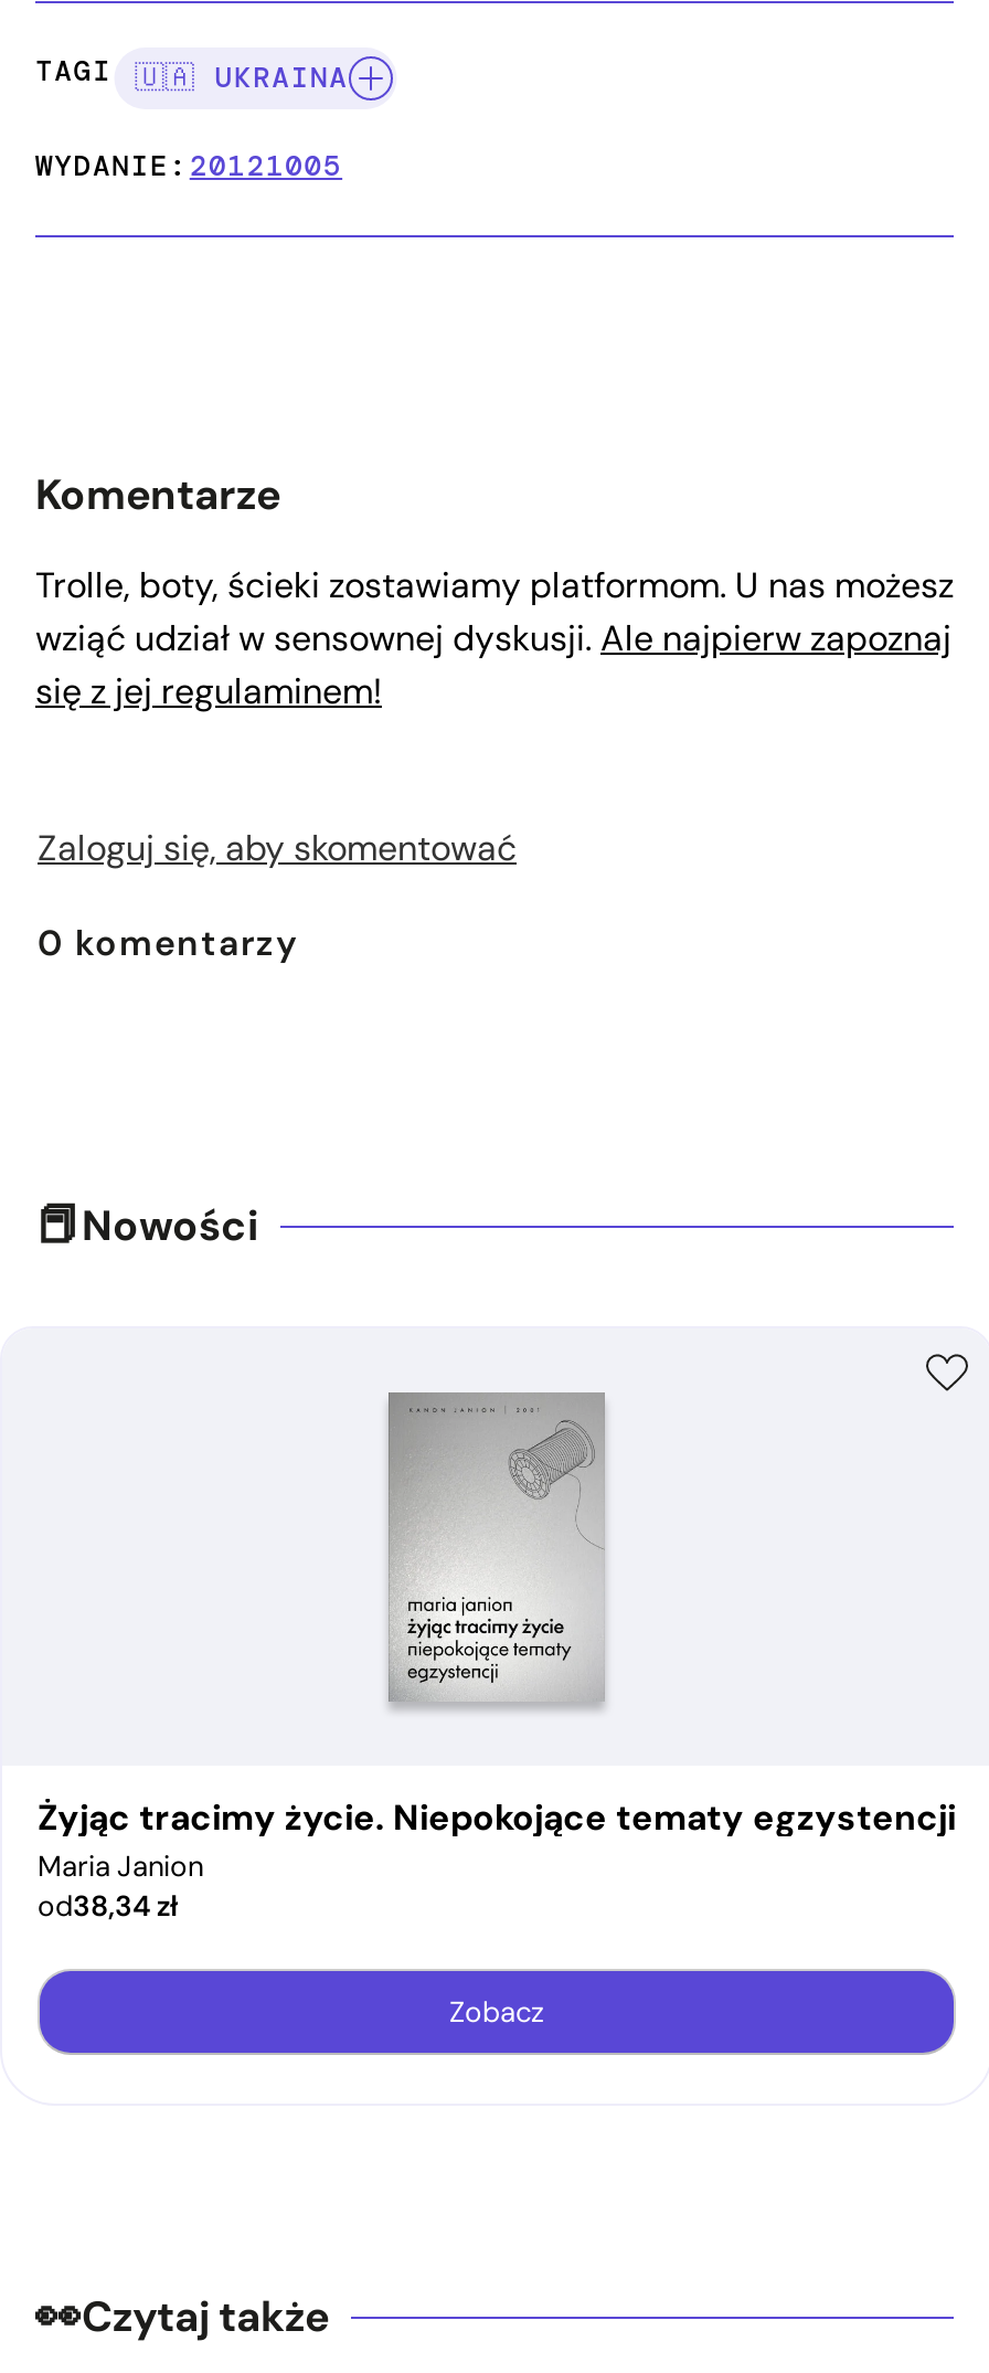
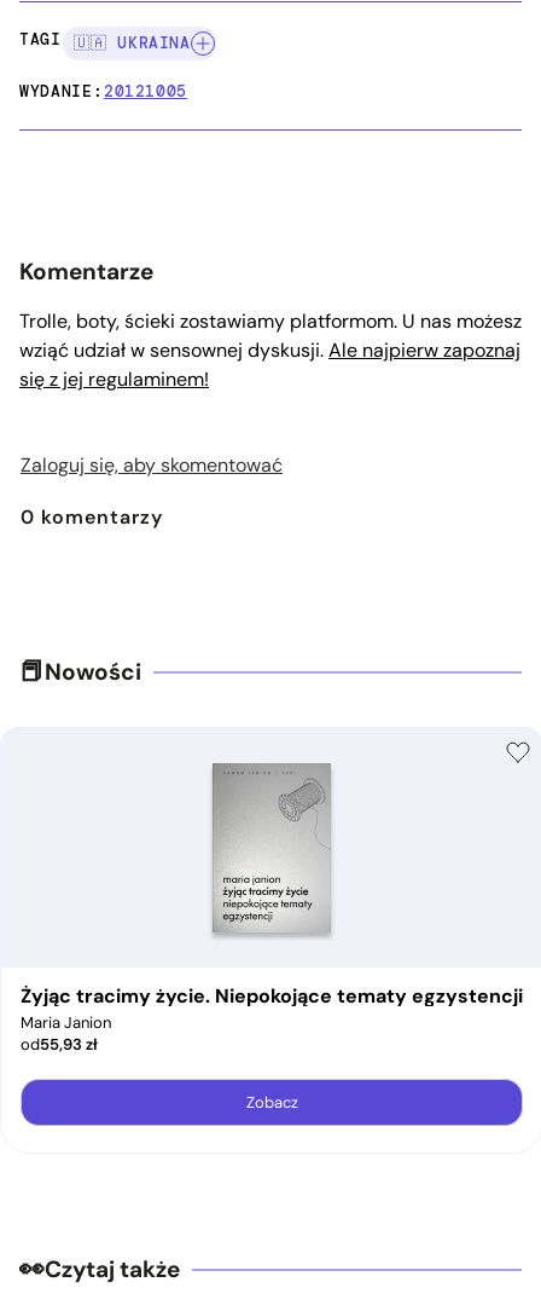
[38,1888,179,1926] od38,34 zł -> [21,1034,98,1055] od55,93 zł

